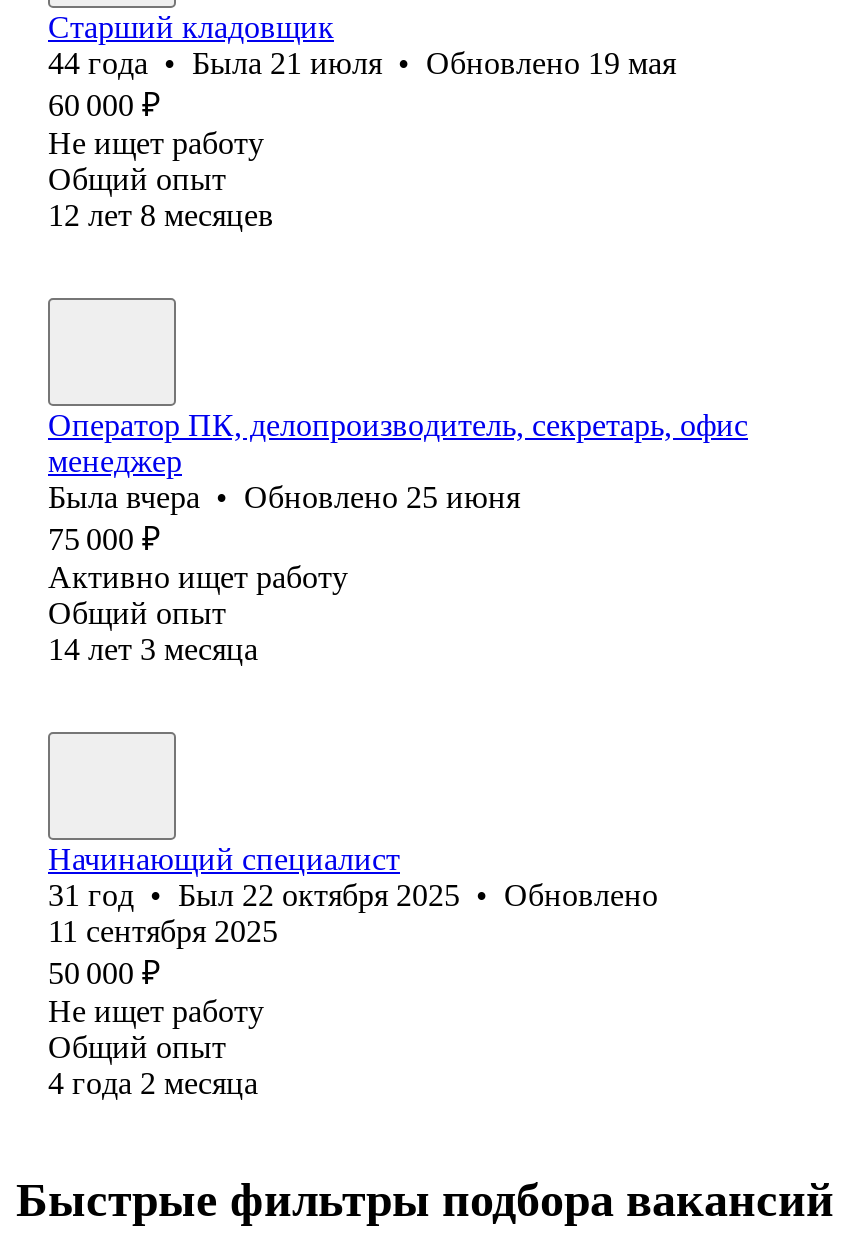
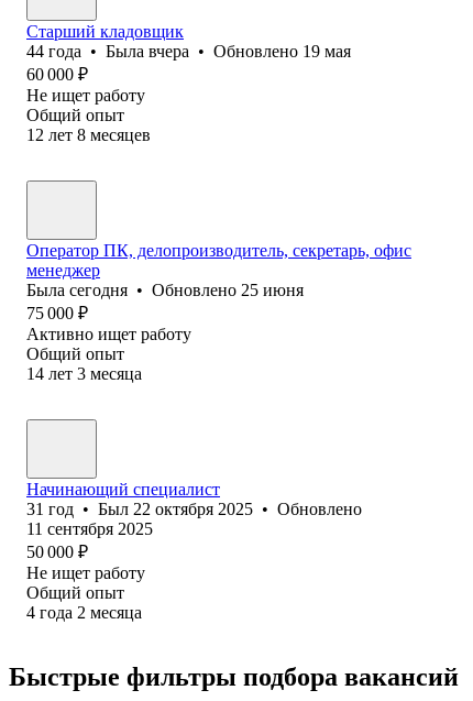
[48,46,676,80] 44 года • Была 21 июля • Обновлено 19 мая -> [26,42,351,60] 44 года • Была вчера • Обновлено 19 мая
[48,480,520,514] Была вчера • Обновлено 25 июня -> [26,281,304,299] Была сегодня • Обновлено 25 июня

